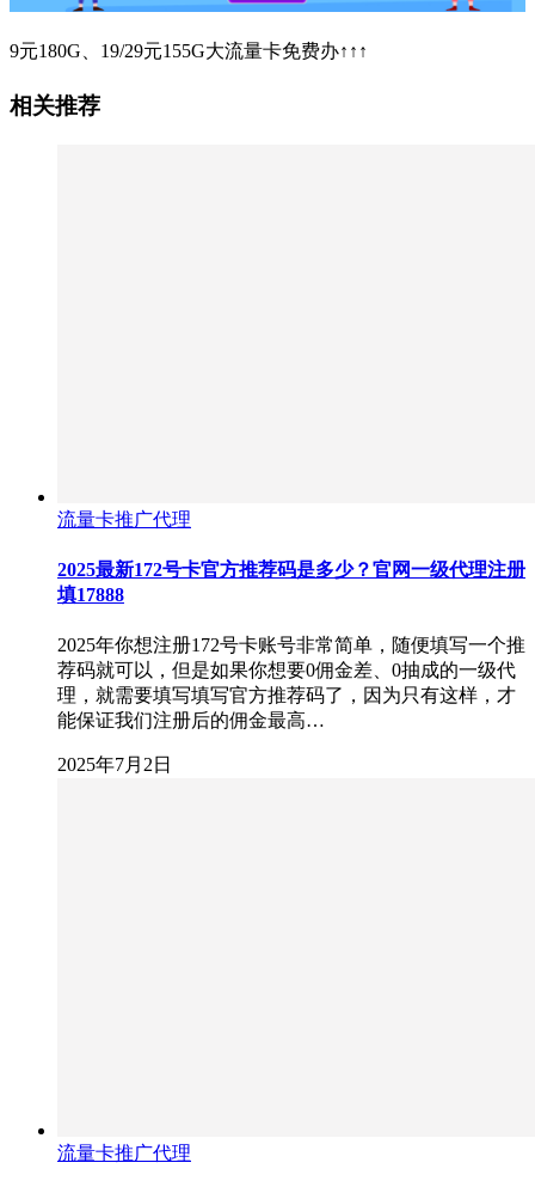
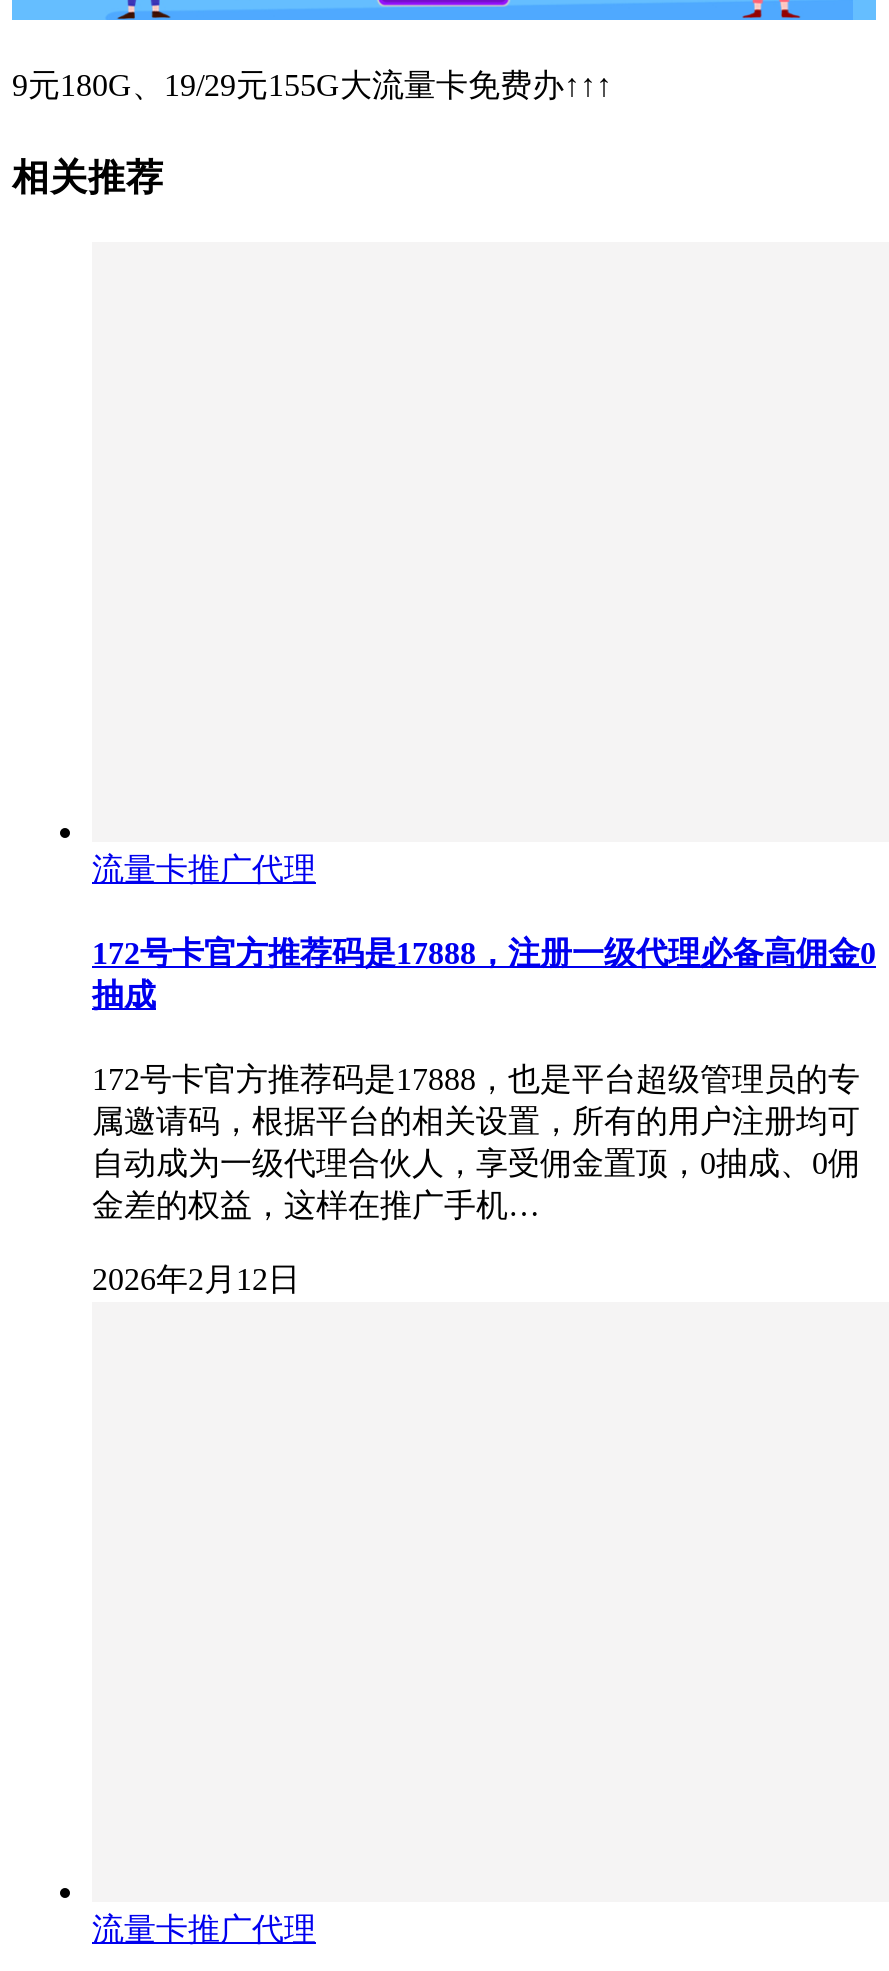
[57,559,525,605] 2025最新172号卡官方推荐码是多少？官网一级代理注册 | 填17888 -> [92,936,876,1012] 172号卡官方推荐码是17888，注册一级代理必备高佣金0 | 抽成
[57,635,525,731] 2025年你想注册172号卡账号非常简单，随便填写一个推 | 荐码就可以，但是如果你想要0佣金差、0抽成的一级代 | 理，就需要填写填写官方推荐码了，因为只有这样，才 | 能保证我们注册后的佣金最高… -> [92,1062,860,1222] 172号卡官方推荐码是17888，也是平台超级管理员的专 | 属邀请码，根据平台的相关设置，所有的用户注册均可 | 自动成为一级代理合伙人，享受佣金置顶，0抽成、0佣 | 金差的权益，这样在推广手机…
[57,755,172,775] 2025年7月2日 -> [92,1262,300,1296] 2026年2月12日

